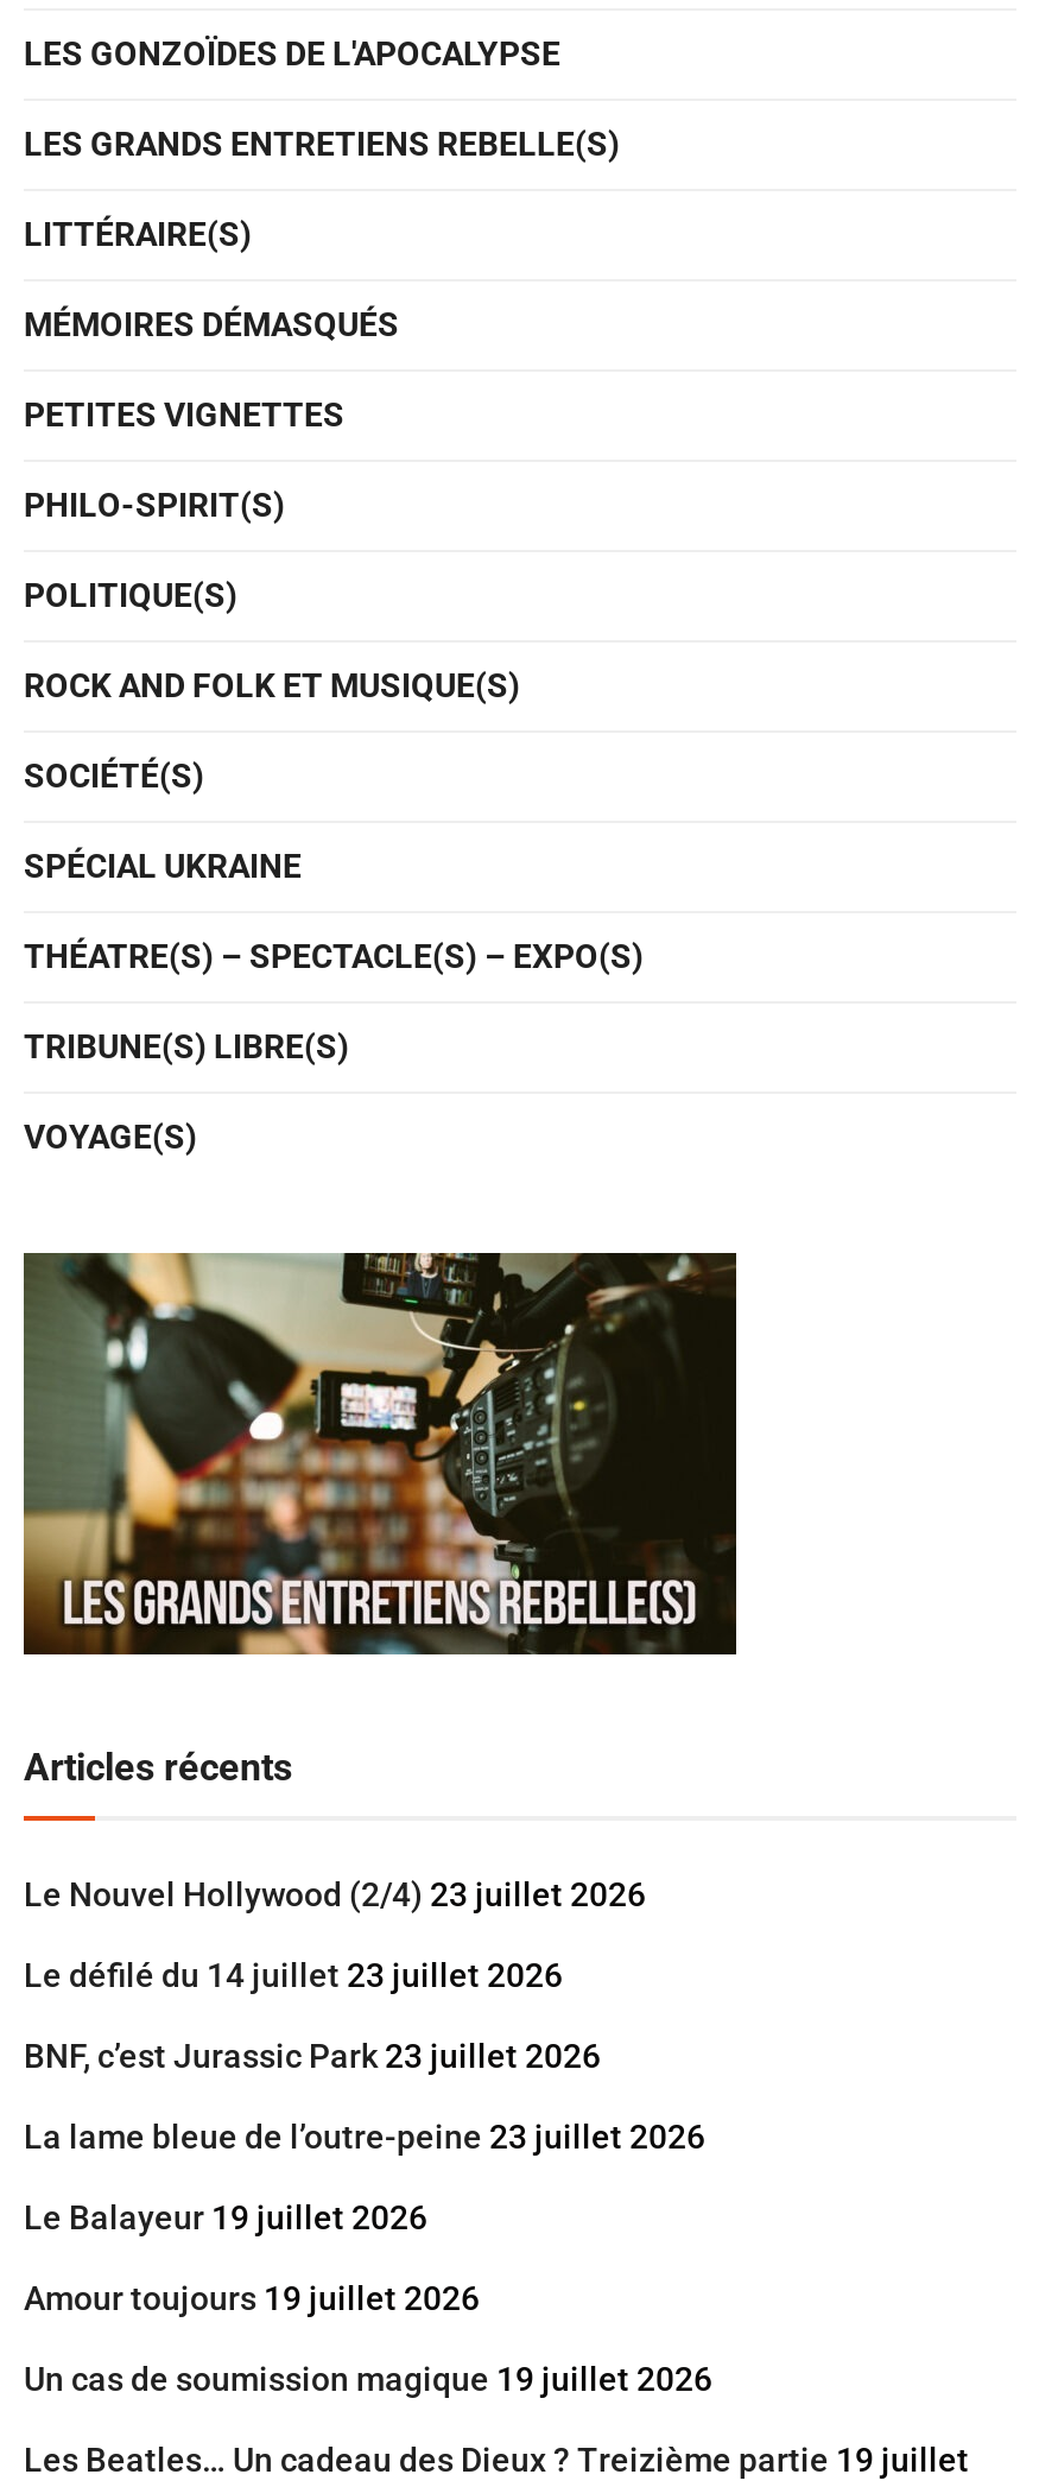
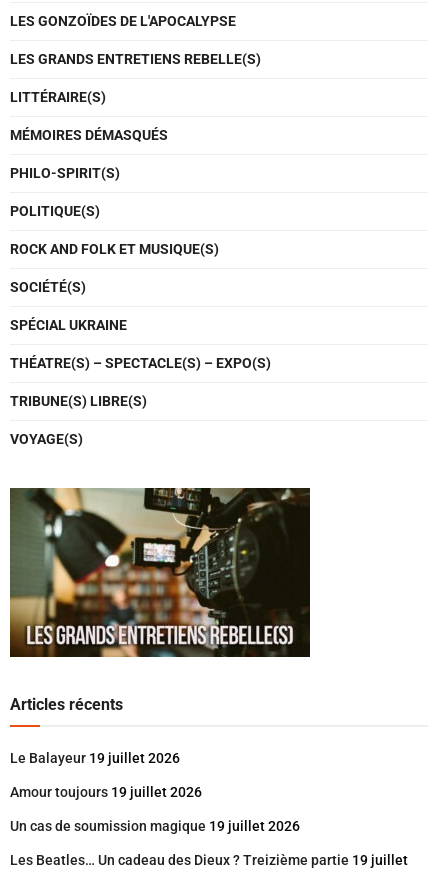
[24,394,344,432] PETITES VIGNETTES -> none
[24,1874,705,2154] Le Nouvel Hollywood (2/4) 23 juillet 2026 | Le défilé du 14 juillet 23 juillet 2026 | BNF, c’est Jurassic Park 23 juillet 2026 | La lame bleue de l’outre-peine 23 juillet 2026 -> none

